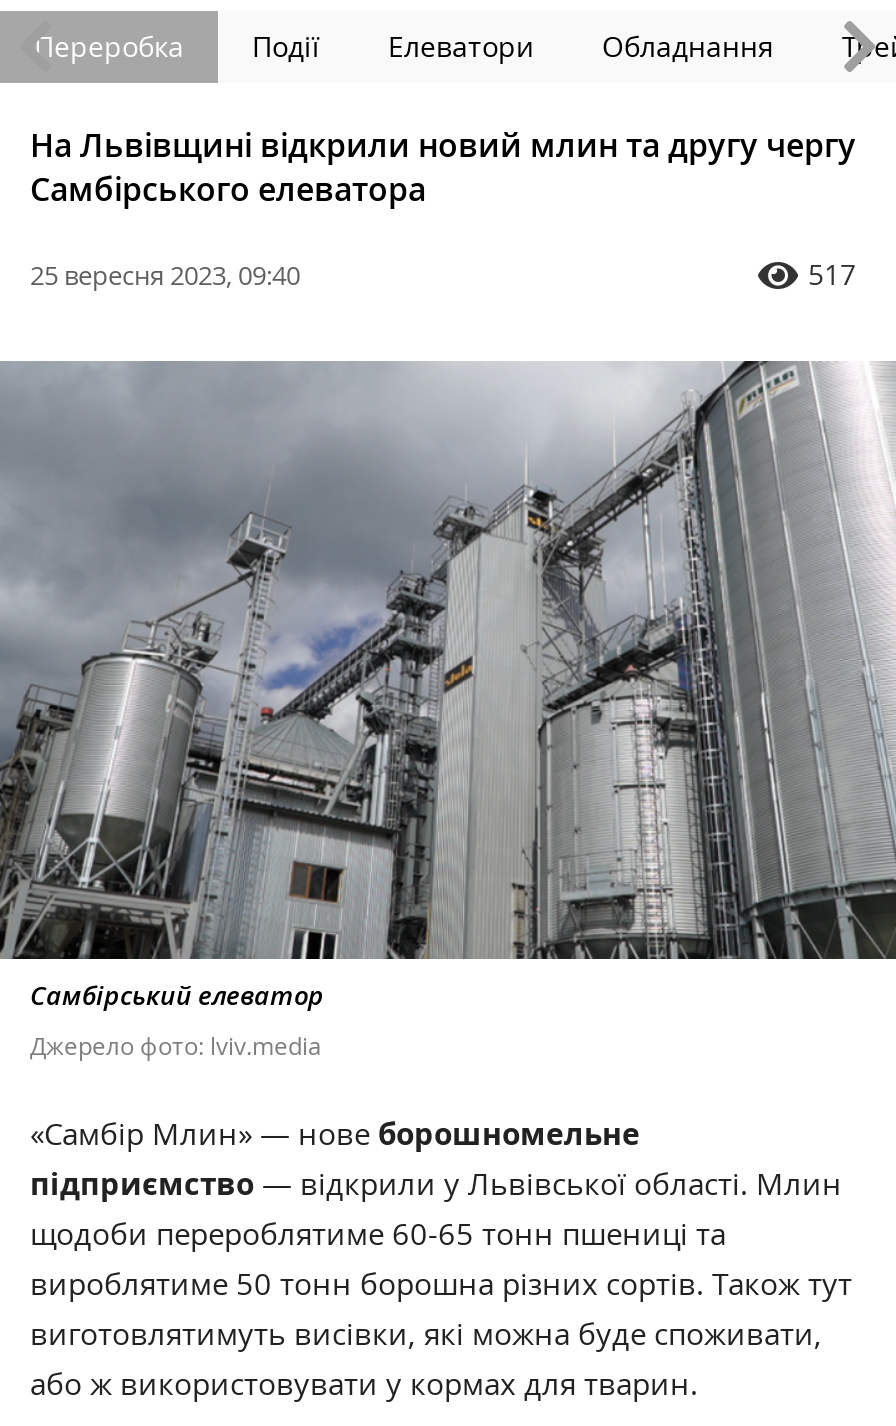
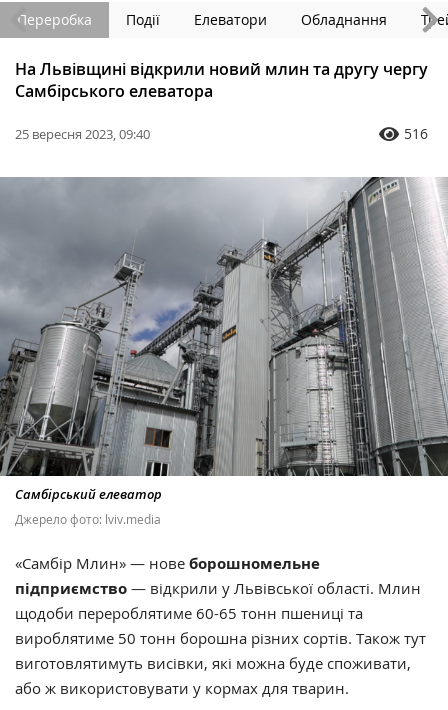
[808,256,856,294] 517 -> [404,124,428,143] 516

